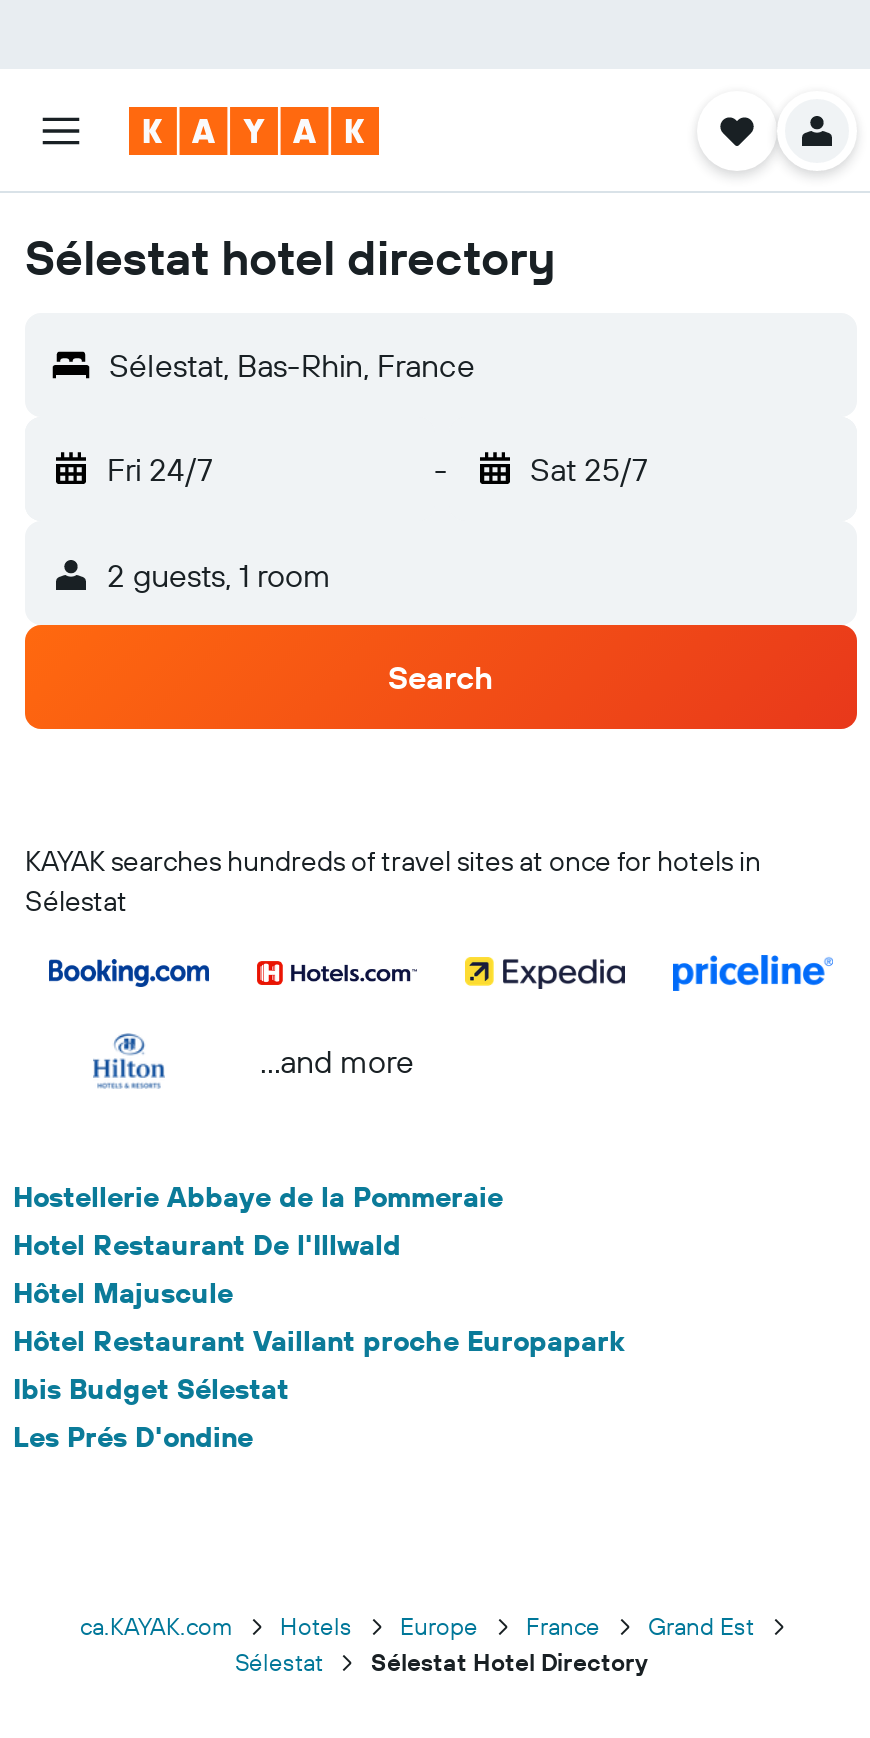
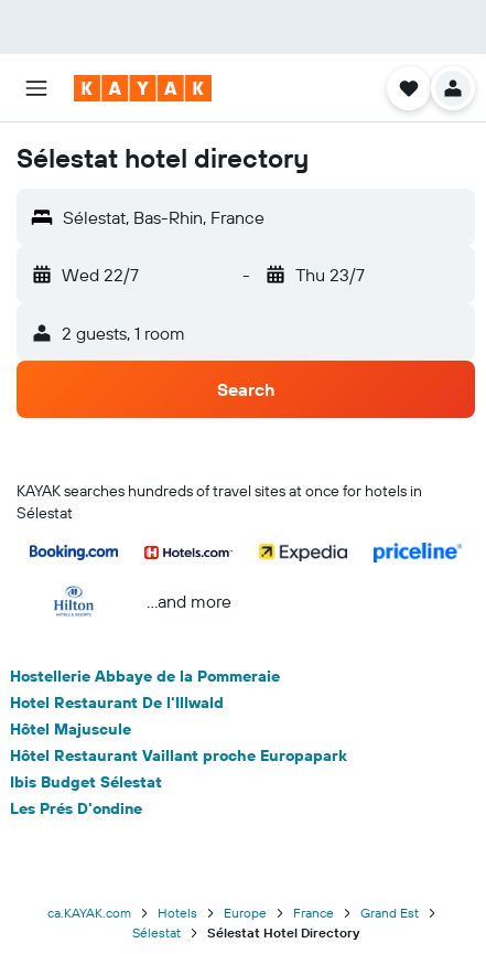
[107,449,213,489] Fri 24/7 -> [62,264,139,286] Wed 22/7
[530,449,648,489] Sat 25/7 -> [295,264,364,286] Thu 23/7

